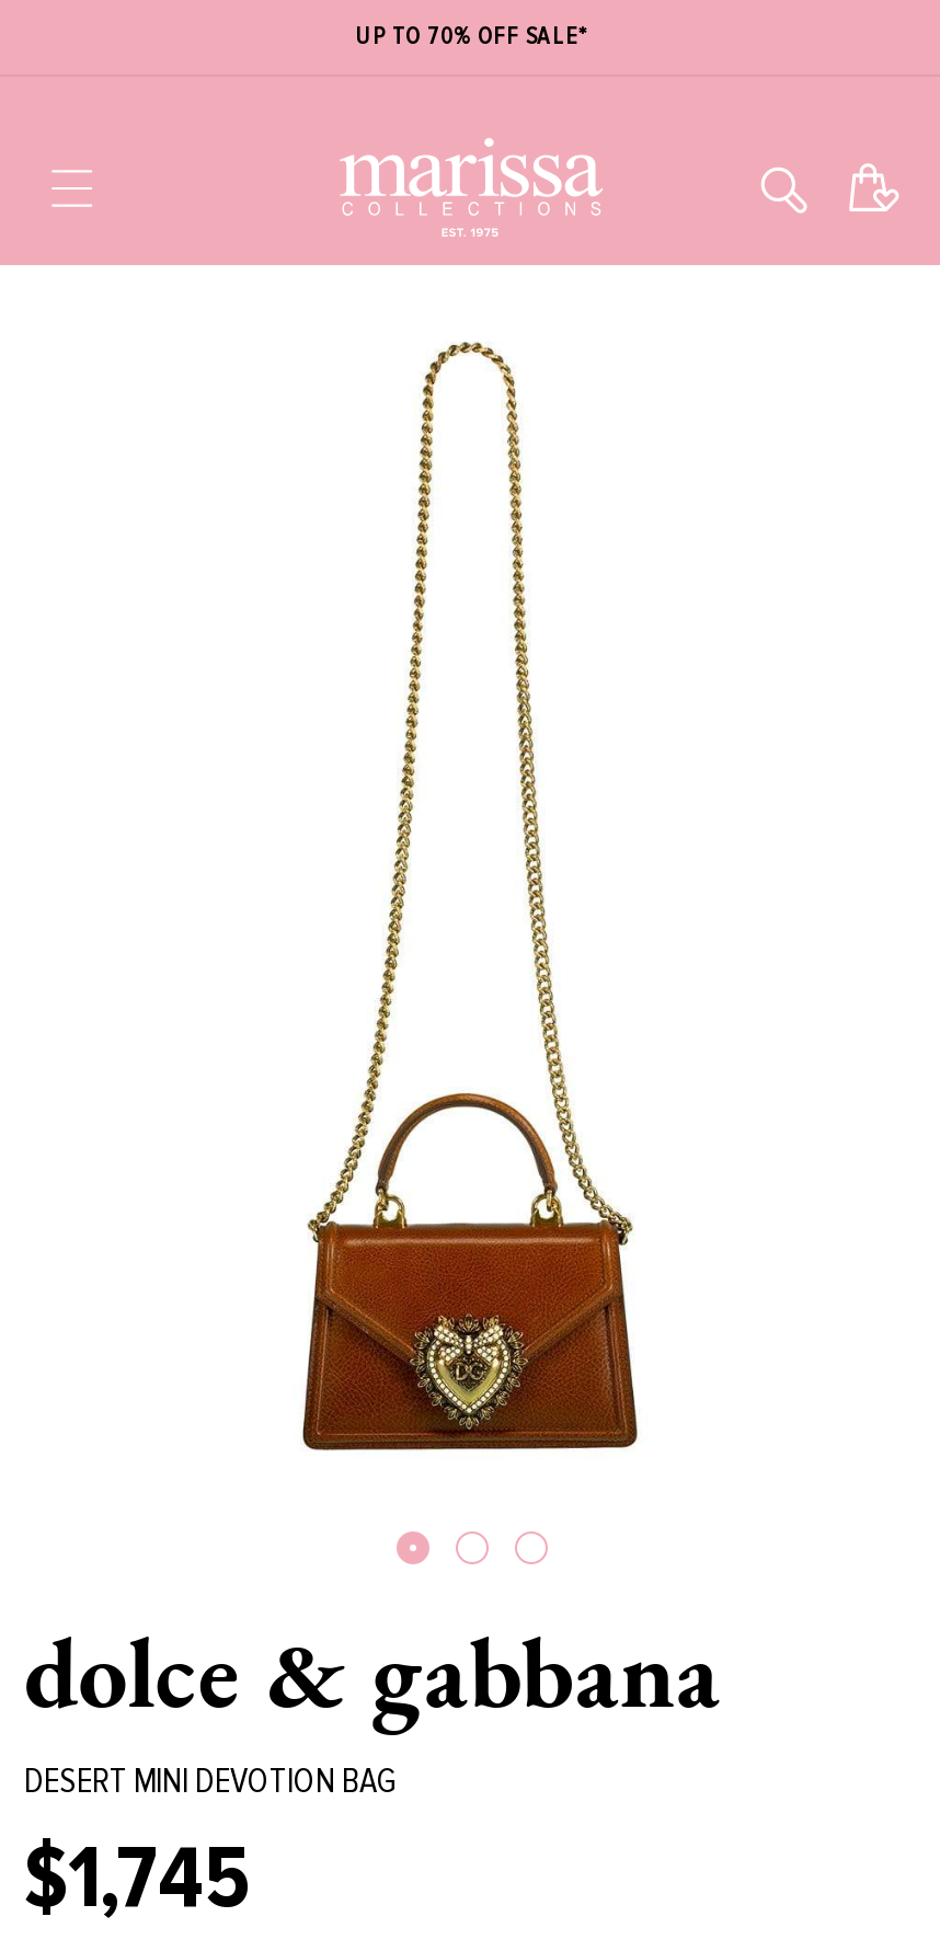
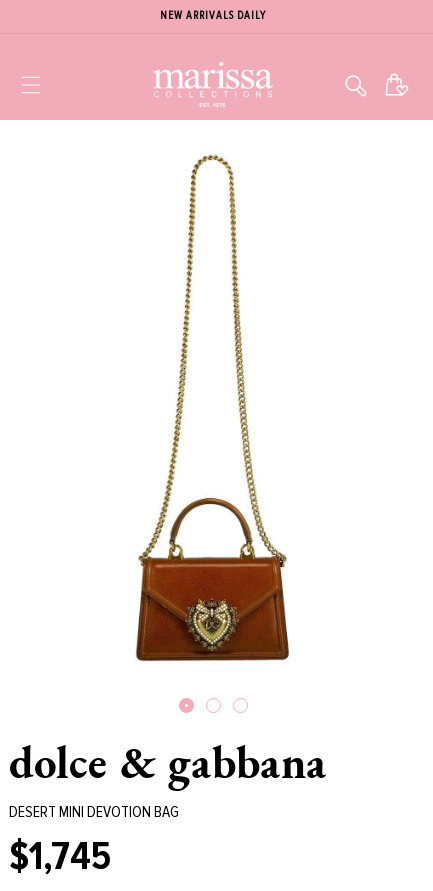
[355,22,587,50] UP TO 70% OFF SALE* -> [160,9,266,22] NEW ARRIVALS DAILY

